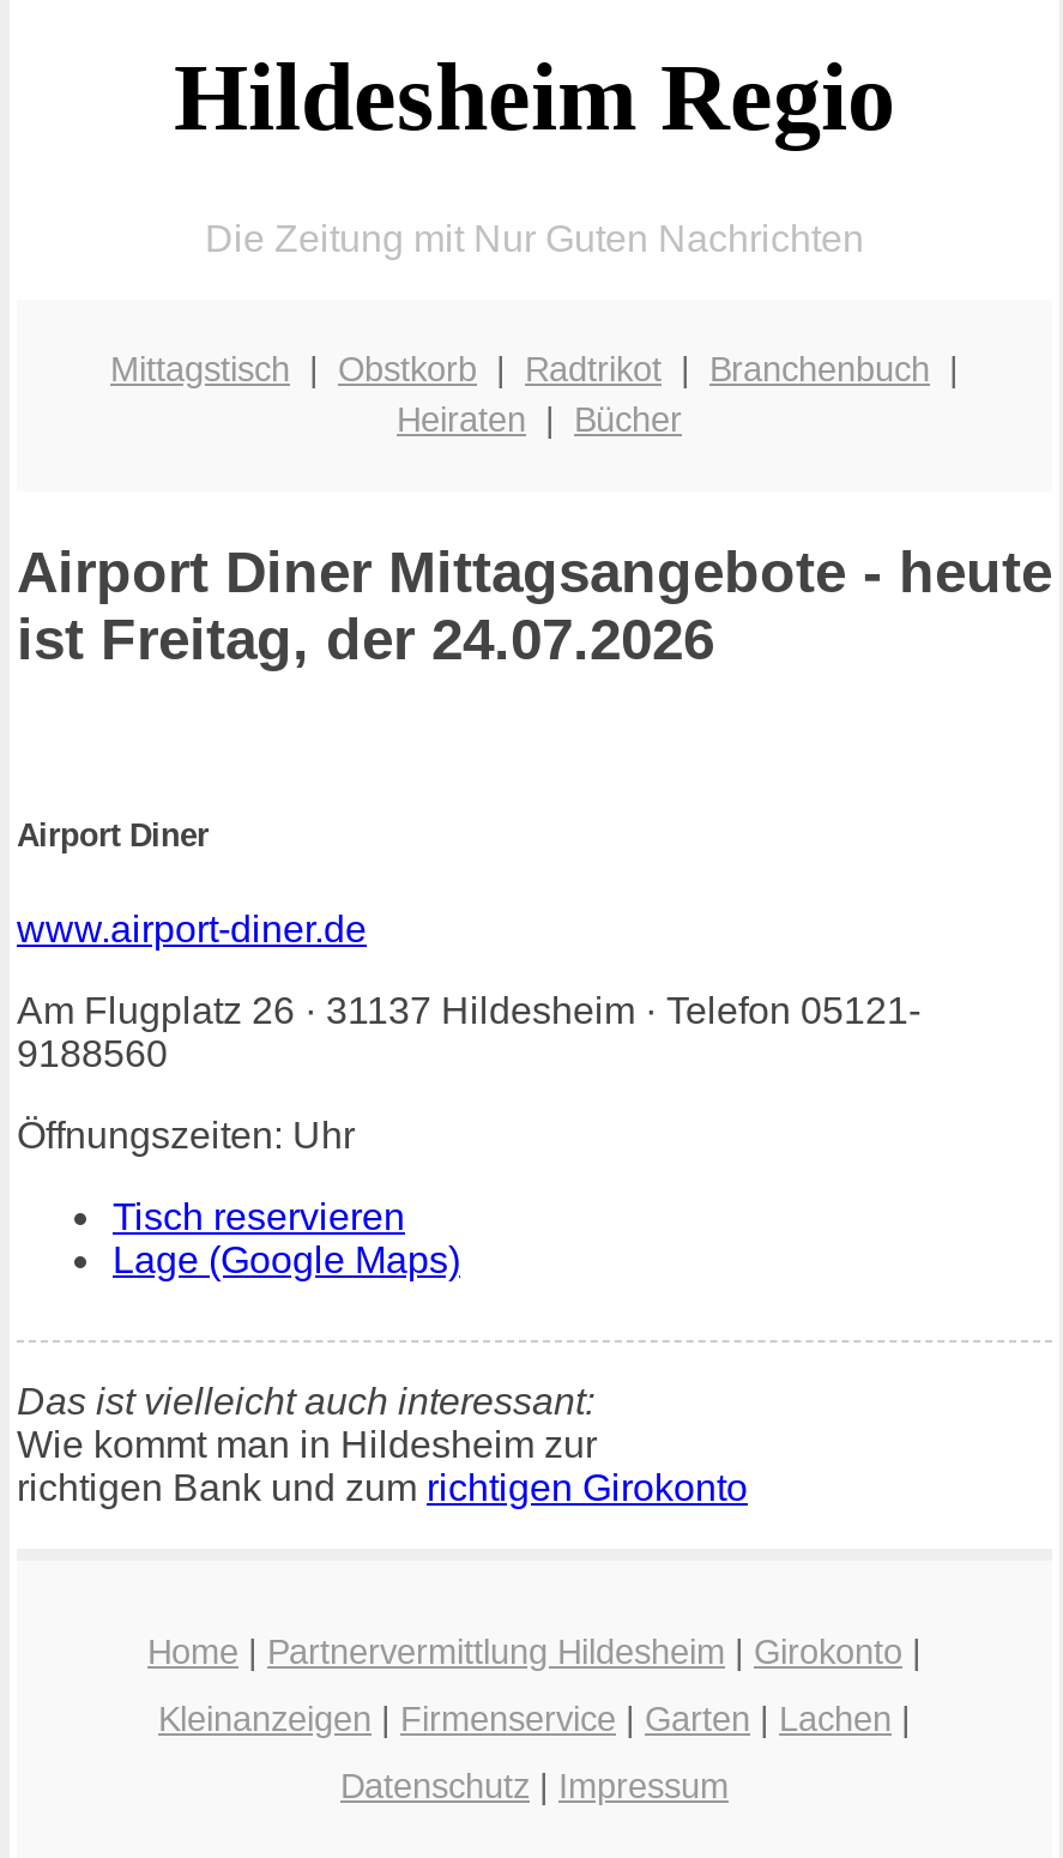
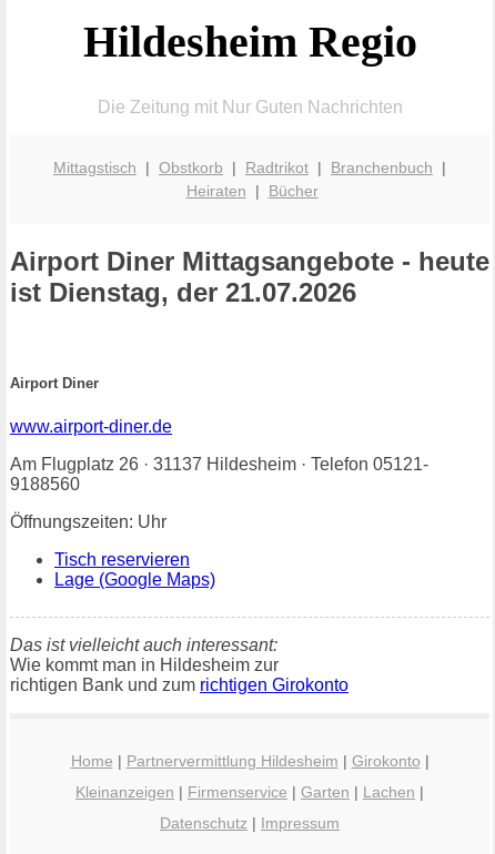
[17,607,714,672] ist Freitag, der 24.07.2026 -> [10,278,356,308] ist Dienstag, der 21.07.2026

